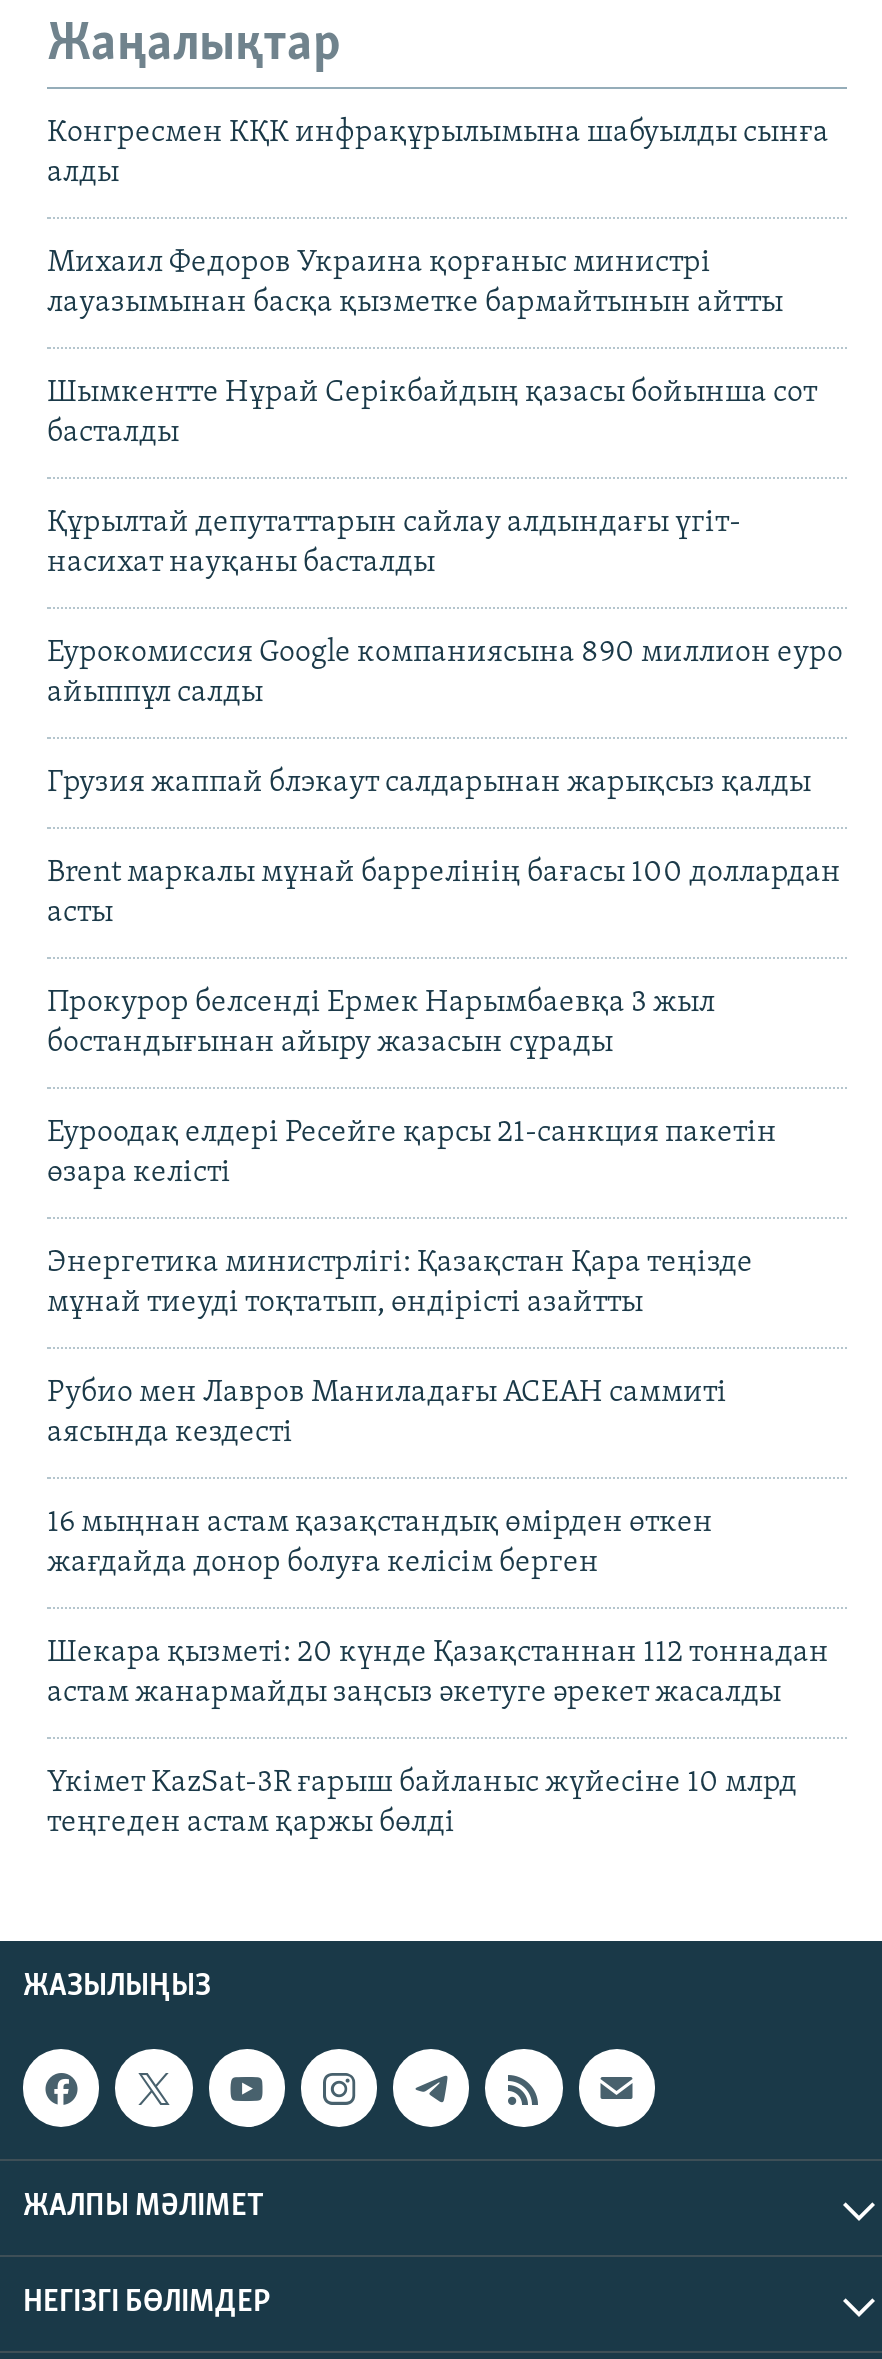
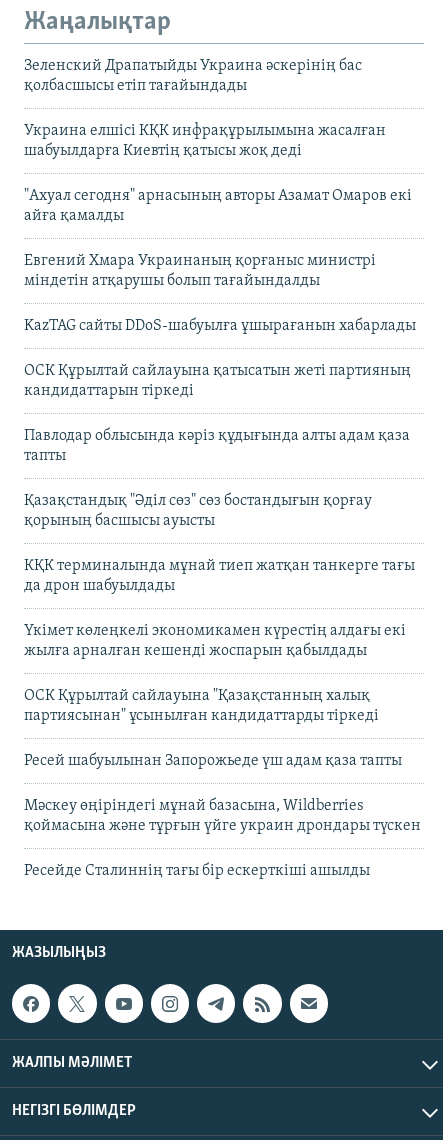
[47,118,829,190] Конгресмен КҚК инфрақұрылымына шабуылды сынға | алды -> [24,58,362,94] Зеленский Драпатыйды Украина әскерінің бас | қолбасшысы етіп тағайындады
[47,248,783,320] Михаил Федоров Украина қорғаныс министрі | лауазымынан басқа қызметке бармайтынын айтты -> [24,123,386,159] Украина елшісі КҚК инфрақұрылымына жасалған | шабуылдарға Киевтің қатысы жоқ деді
[47,378,817,450] Шымкентте Нұрай Серікбайдың қазасы бойынша сот | басталды -> [24,188,412,224] "Ахуал сегодня" арнасының авторы Азамат Омаров екі | айға қамалды
[47,508,741,580] Құрылтай депутаттарын сайлау алдындағы үгіт- | насихат науқаны басталды -> [24,253,376,289] Евгений Хмара Украинаның қорғаныс министрі | міндетін атқарушы болып тағайындалды
[47,638,843,710] Еурокомиссия Google компаниясына 890 миллион еуро | айыппұл салды -> [24,318,416,334] KazTAG сайты DDoS-шабуылға ұшырағанын хабарлады
[47,768,811,800] Грузия жаппай блэкаут салдарынан жарықсыз қалды -> [24,363,411,399] ОСК Құрылтай сайлауына қатысатын жеті партияның | кандидаттарын тіркеді
[47,858,841,930] Brent маркалы мұнай баррелінің бағасы 100 доллардан | асты -> [24,428,410,464] Павлодар облысында кәріз құдығында алты адам қаза | тапты
[47,988,715,1060] Прокурор белсенді Ермек Нарымбаевқа 3 жыл | бостандығынан айыру жазасын сұрады -> [24,493,372,529] Қазақстандық "Әділ сөз" сөз бостандығын қорғау | қорының басшысы ауысты
[47,1118,777,1190] Еуроодақ елдері Ресейге қарсы 21-санкция пакетін | өзара келісті -> [24,558,415,594] КҚК терминалында мұнай тиеп жатқан танкерге тағы | да дрон шабуылдады
[47,1248,753,1320] Энергетика министрлігі: Қазақстан Қара теңізде | мұнай тиеуді тоқтатып, өндірісті азайтты -> [24,623,406,659] Үкімет көлеңкелі экономикамен күрестің алдағы екі | жылға арналған кешенді жоспарын қабылдады
[47,1378,727,1450] Рубио мен Лавров Маниладағы АСЕАН саммиті | аясында кездесті -> [24,688,379,724] ОСК Құрылтай сайлауына "Қазақстанның халық | партиясынан" ұсынылған кандидаттарды тіркеді
[47,1508,713,1580] 16 мыңнан астам қазақстандық өмірден өткен | жағдайда донор болуға келісім берген -> [24,753,402,769] Ресей шабуылынан Запорожьеде үш адам қаза тапты
[47,1638,829,1710] Шекара қызметі: 20 күнде Қазақстаннан 112 тоннадан | астам жанармайды заңсыз әкетуге әрекет жасалды -> [24,798,421,834] Мәскеу өңіріндегі мұнай базасына, Wildberries | қоймасына және тұрғын үйге украин дрондары түскен
[47,1768,797,1840] Үкімет KazSat-3R ғарыш байланыс жүйесіне 10 млрд | теңгеден астам қаржы бөлді -> [24,863,370,879] Ресейде Сталиннің тағы бір ескерткіші ашылды

